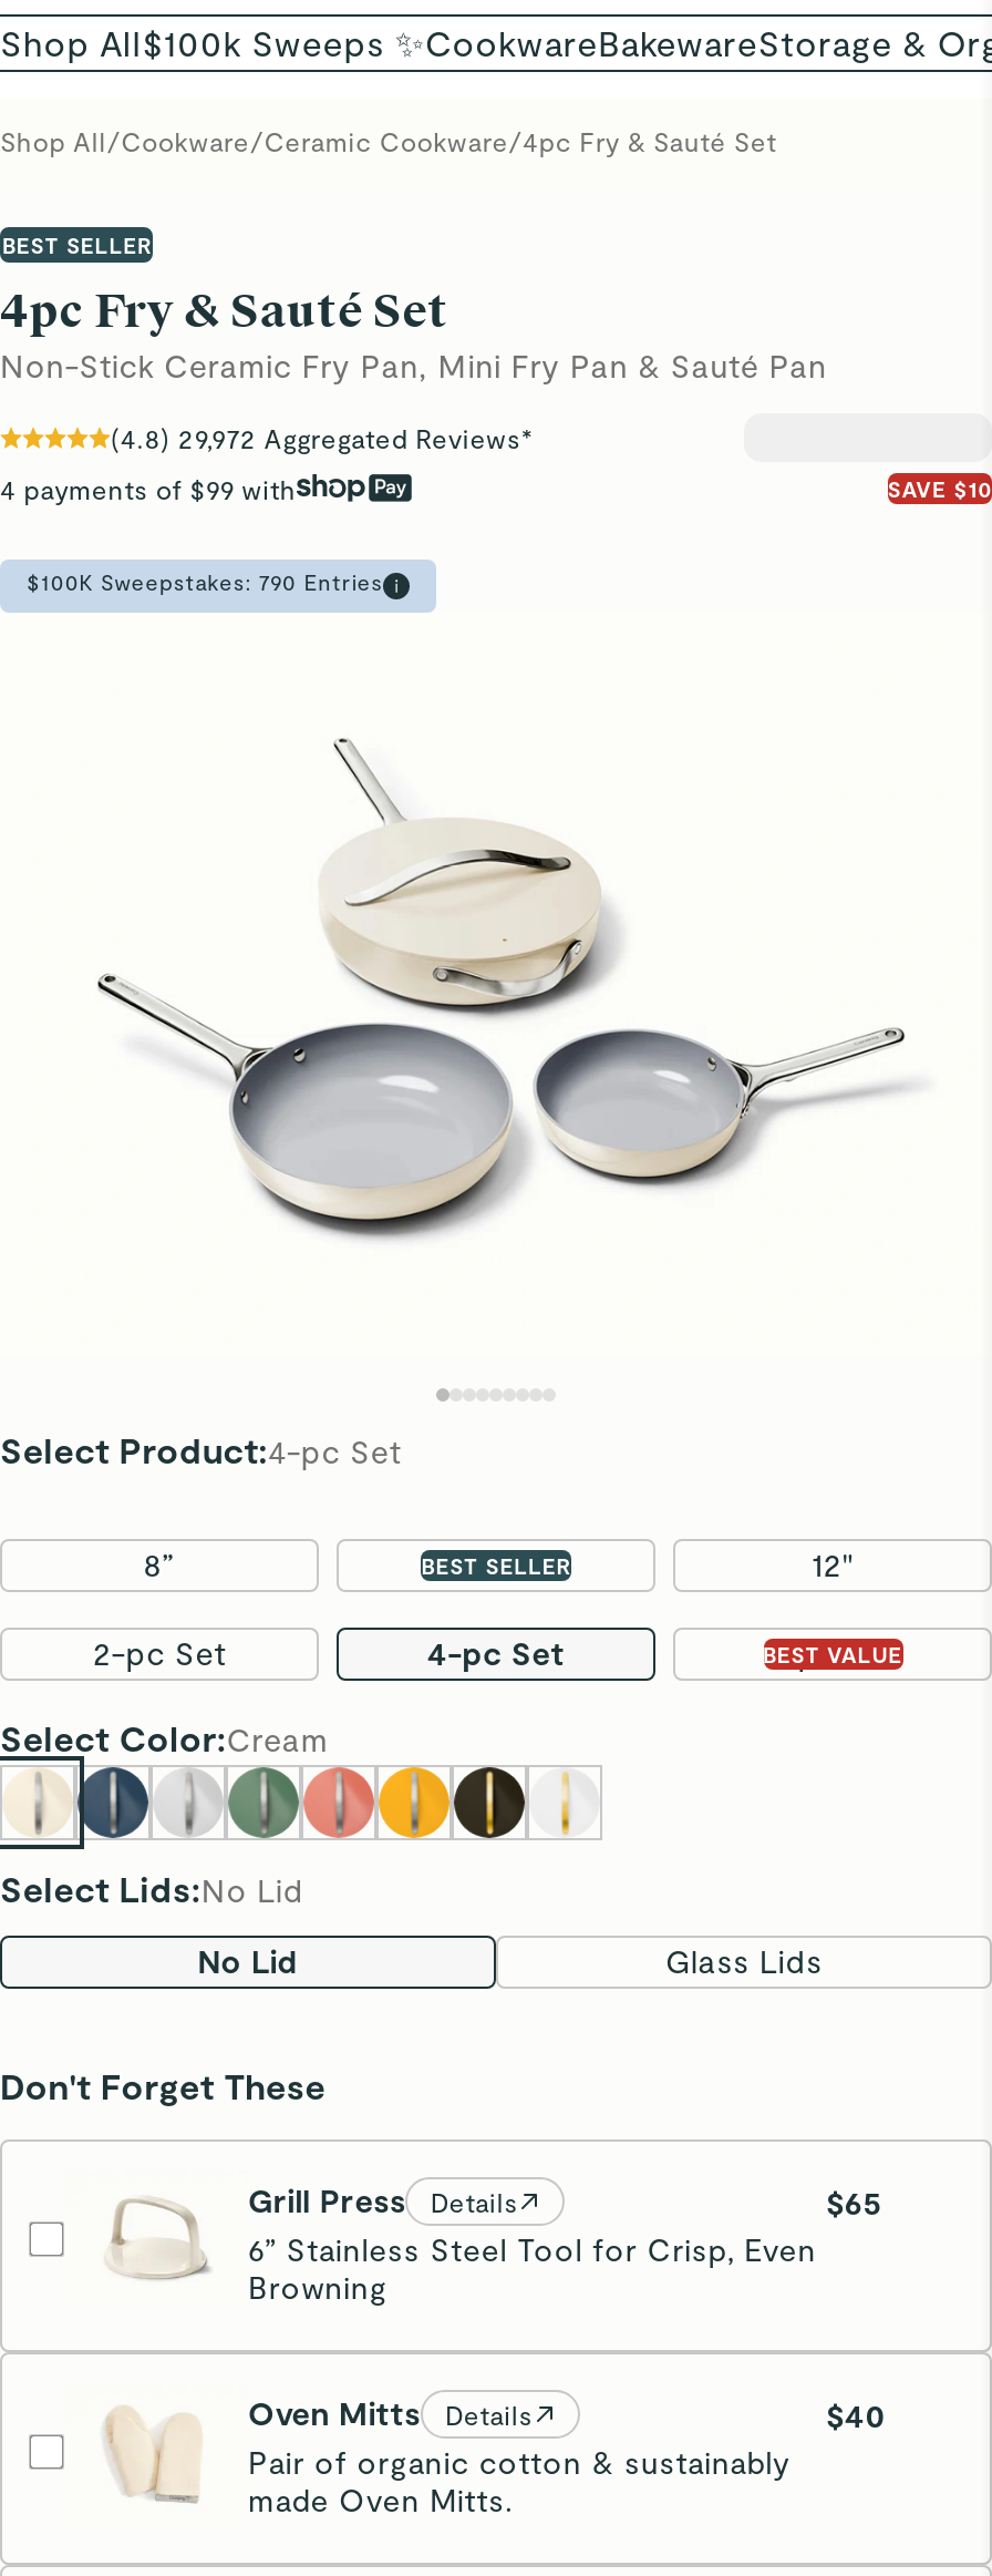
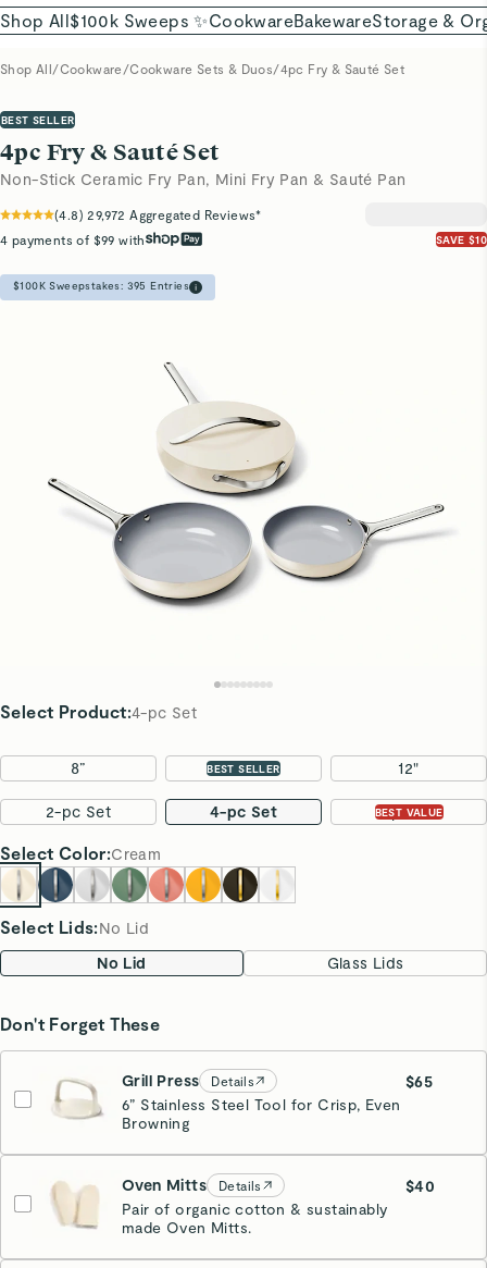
[0,125,776,156] Shop All /Cookware /Ceramic Cookware/4pc Fry & Sauté Set -> [0,61,405,76] Shop All /Cookware /Cookware Sets & Duos/4pc Fry & Sauté Set
[27,567,383,594] $100K Sweepstakes: 790 Entries -> [13,278,189,291] $100K Sweepstakes: 395 Entries

